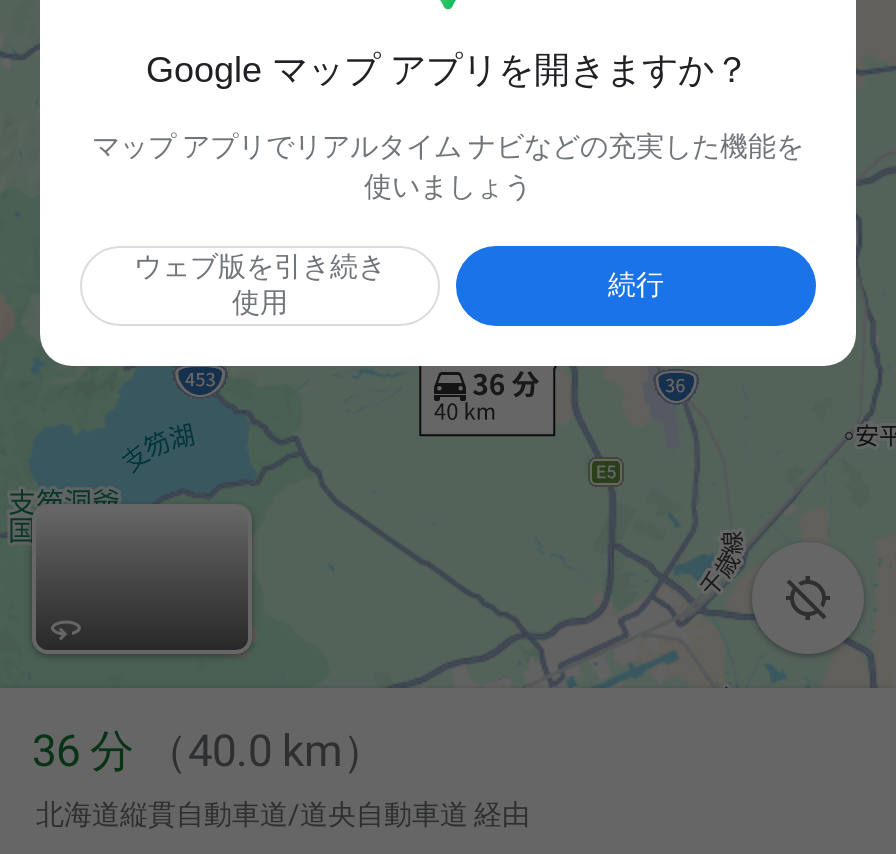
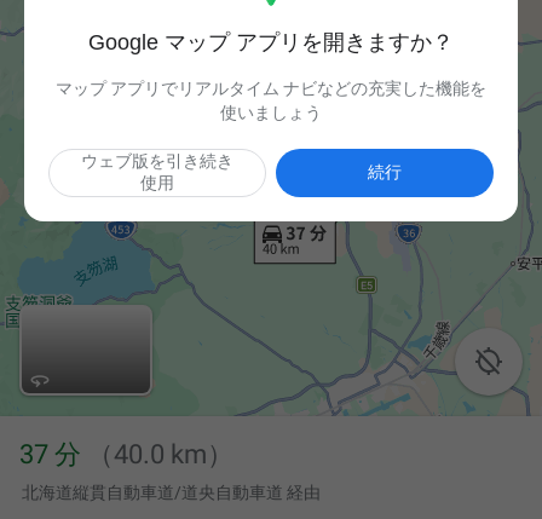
[32,726,386,776] 36 分 （40.0 km） -> [19,439,233,469] 37 分 （40.0 km）

